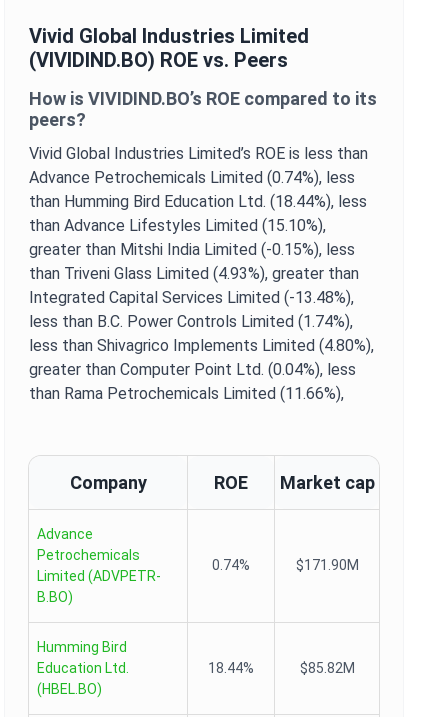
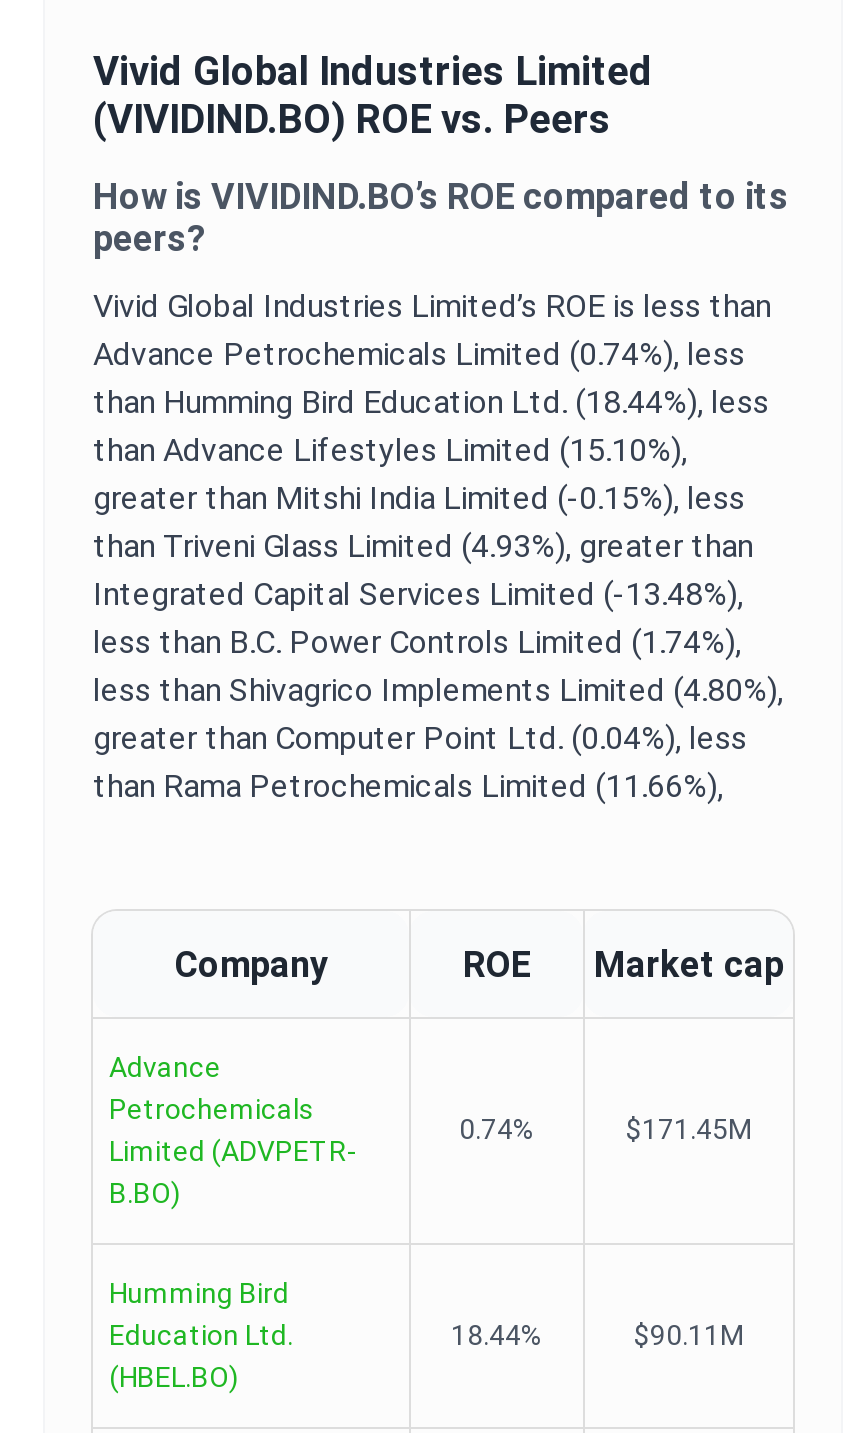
[295,557,358,573] $171.90M -> [626,1113,752,1145] $171.45M
[299,660,354,676] $85.82M -> [634,1319,744,1351] $90.11M

